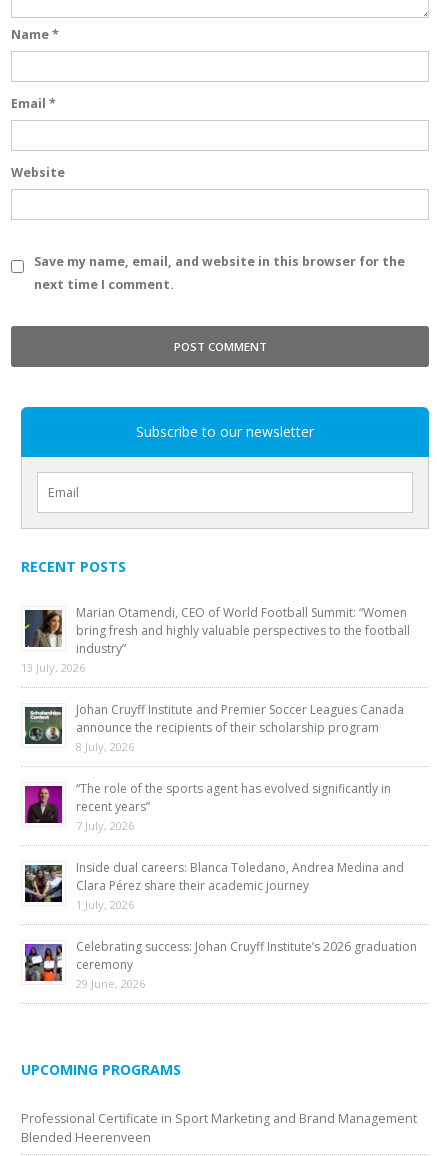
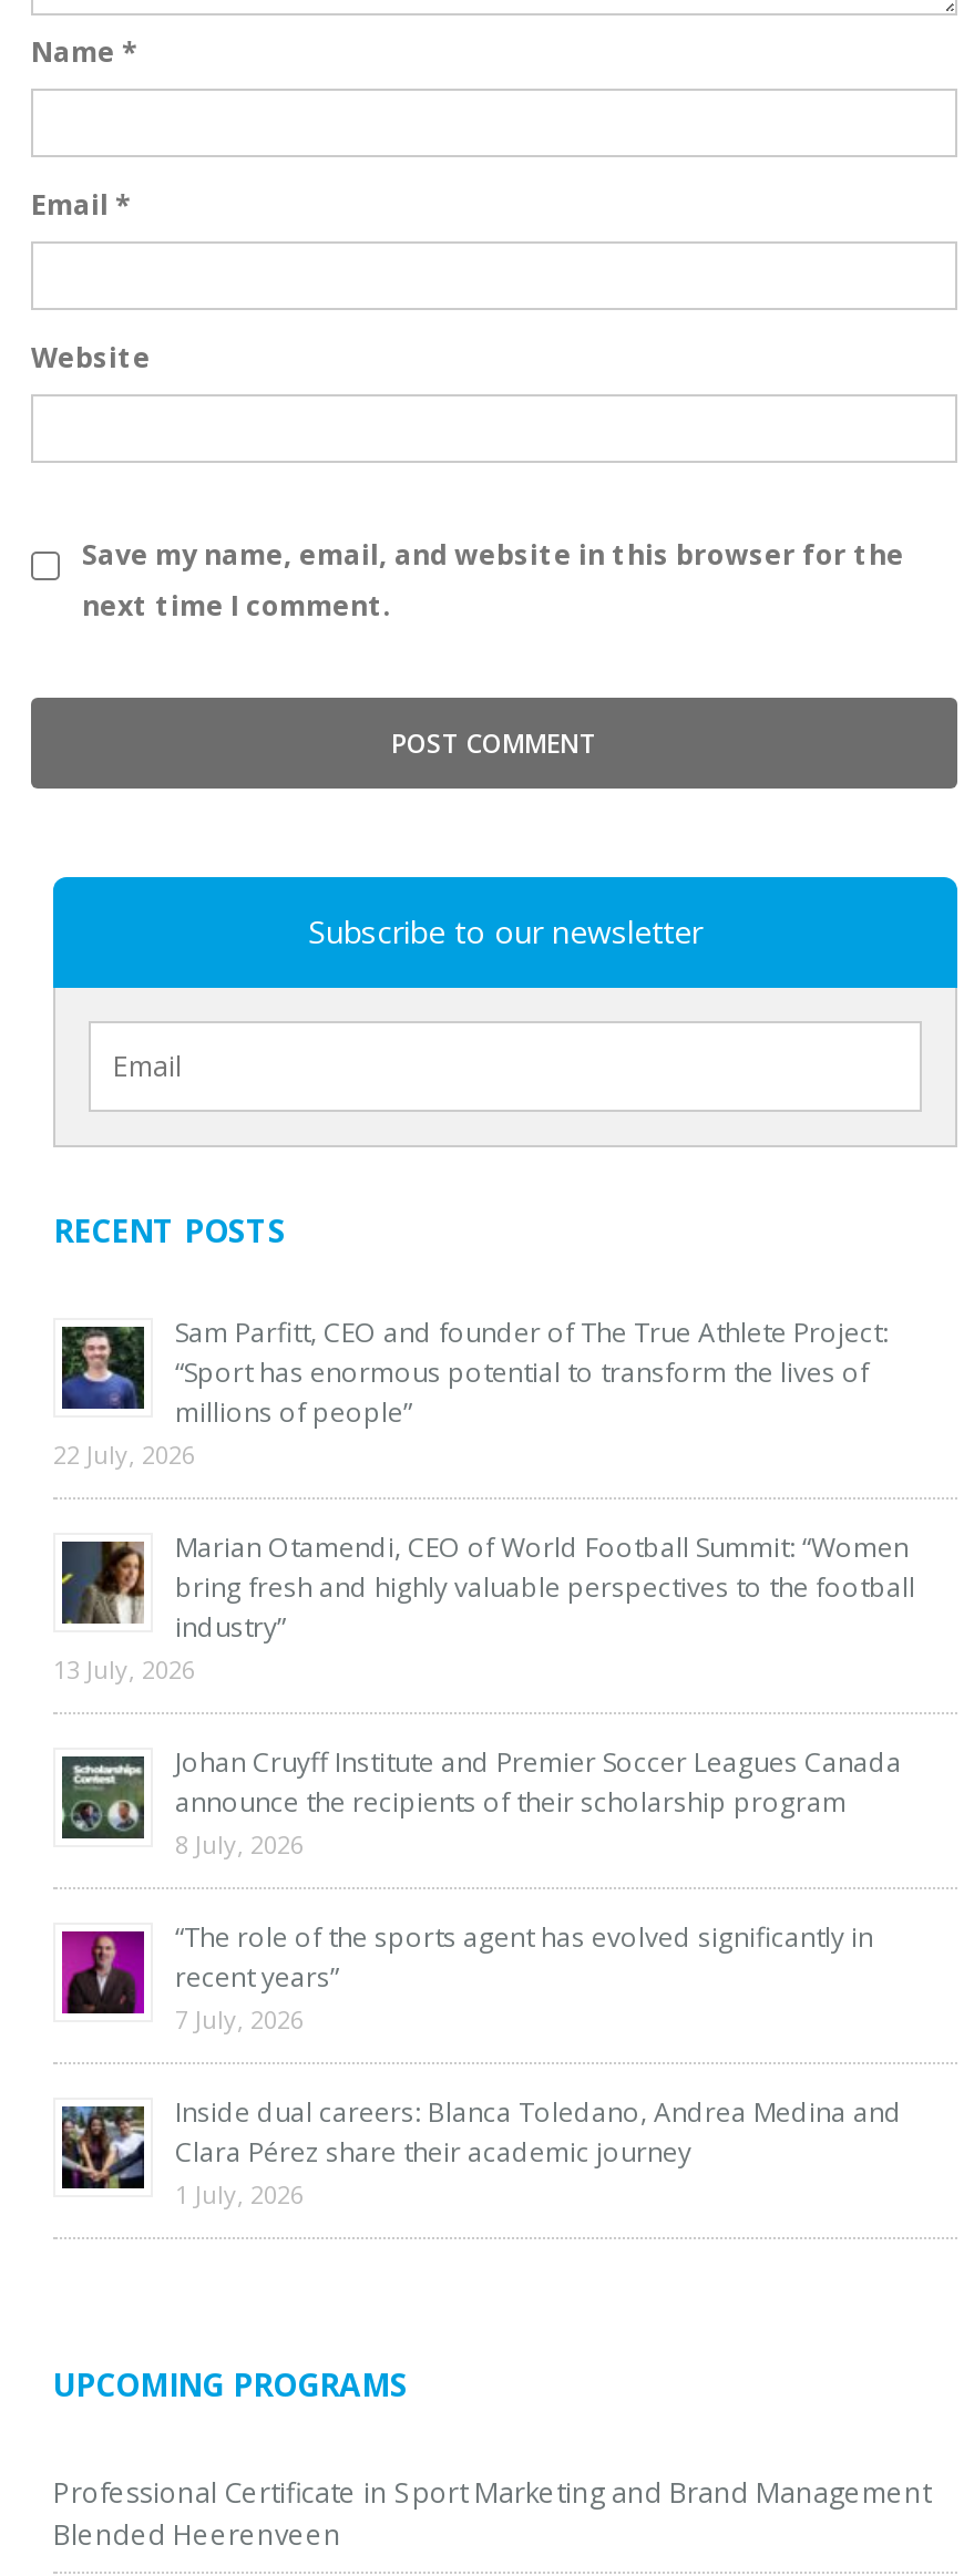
none -> [53,1315,889,1472] [image] | Sam Parfitt, CEO and founder of The True Athlete Project: | “Sport has enormous potential to transform the lives of | millions of people” | 22 July, 2026
moved [21,604,410,912] -> [53,1529,915,2212]: [image] | Marian Otamendi, CEO of World Football Summit: “Women | bring fresh and highly valuable perspectives to the football | ... | Clara Pérez share their academic journey | 1 July, 2026
[24,938,417,991] [image] | Celebrating success: Johan Cruyff Institute’s 2026 graduation | ceremony | 29 June, 2026 -> none

